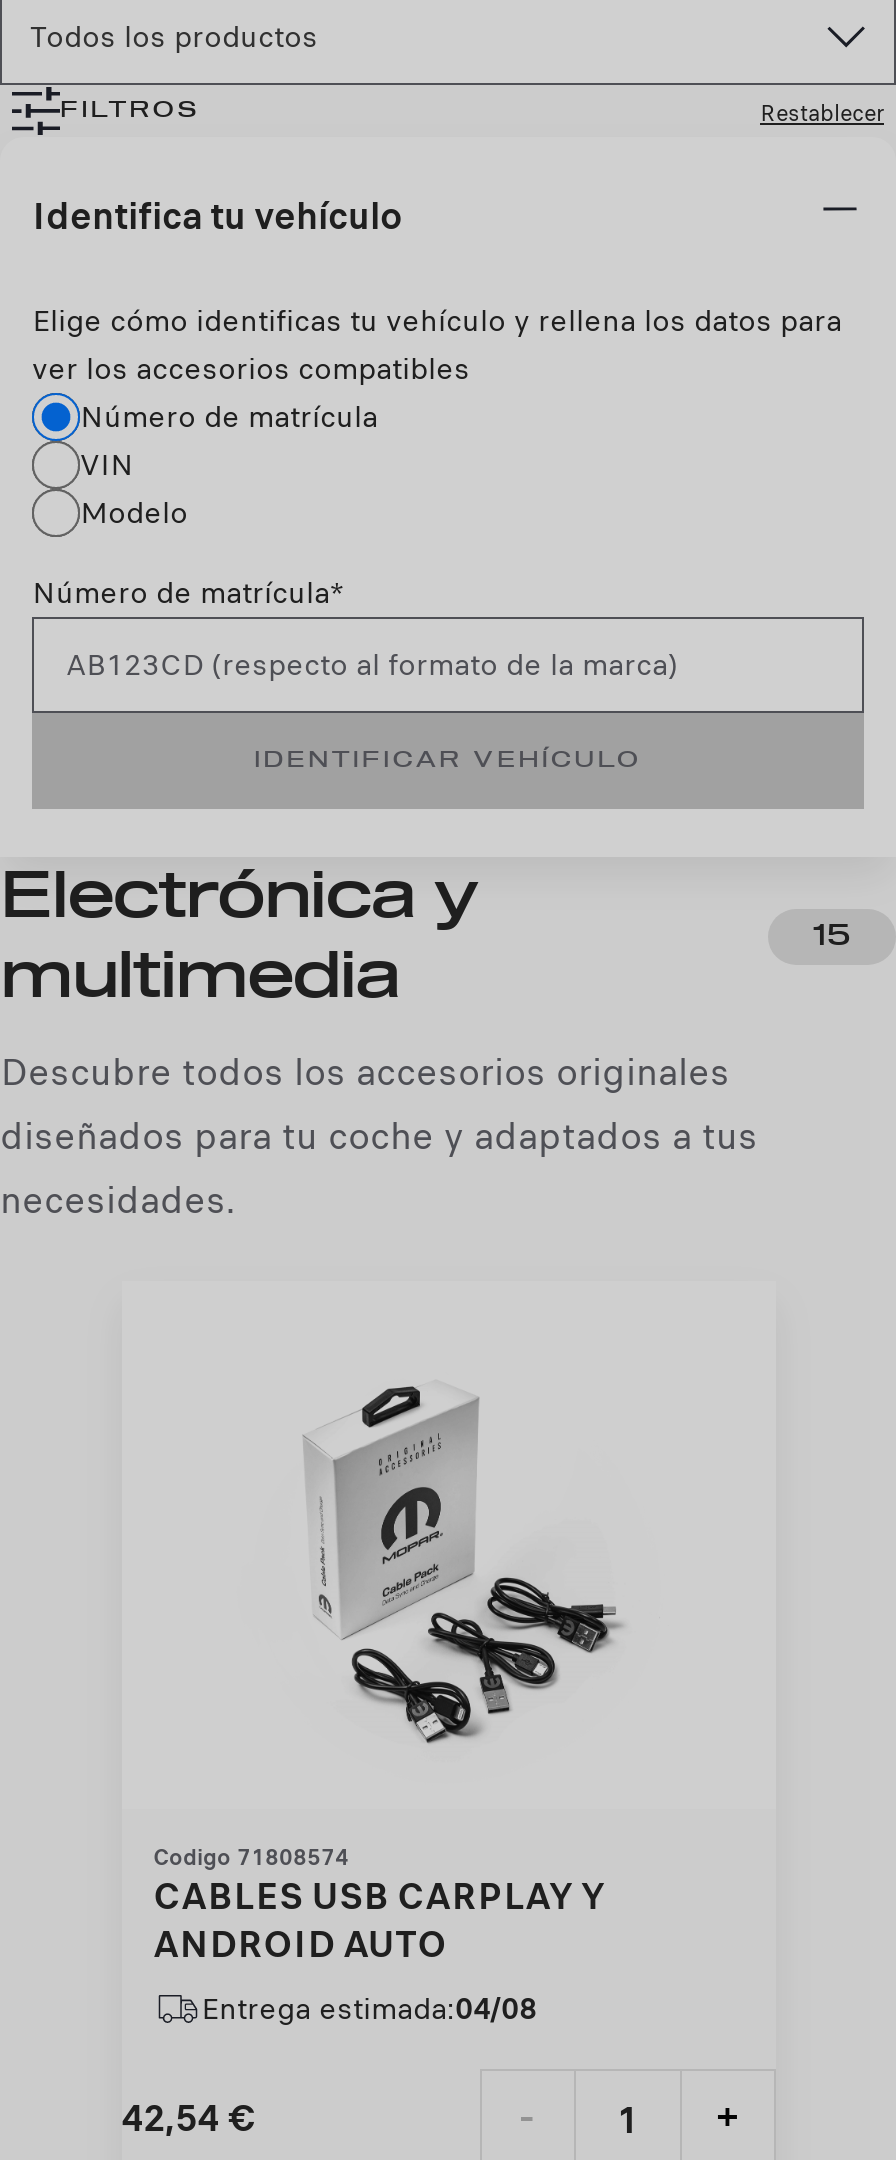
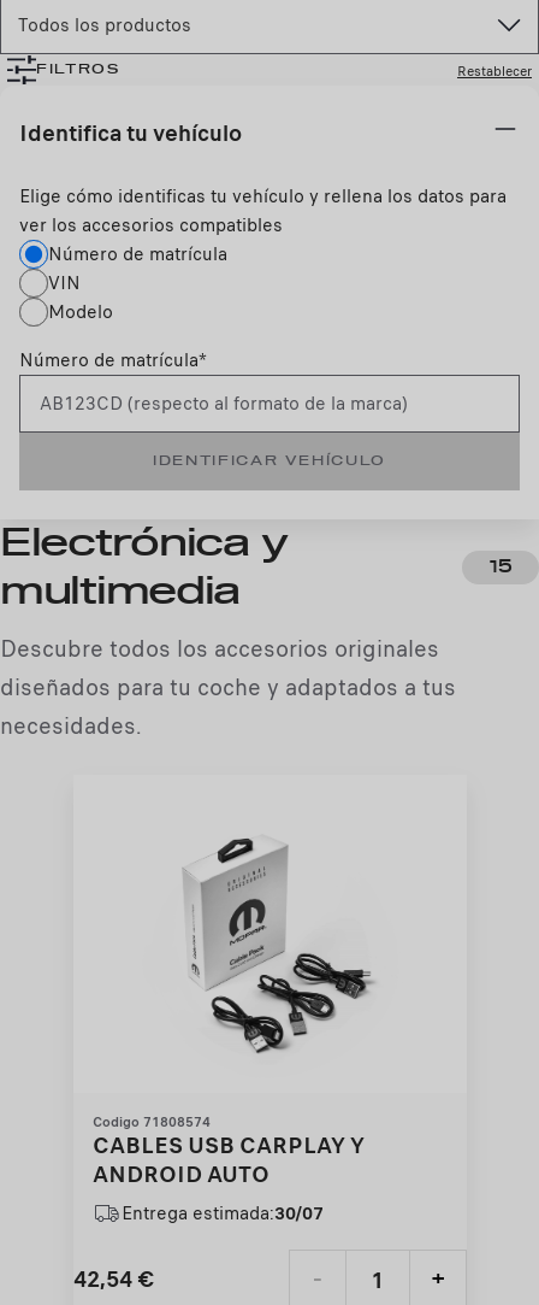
[201,1987,537,2031] Entrega estimada:04/08 -> [121,1200,323,1227] Entrega estimada:30/07

